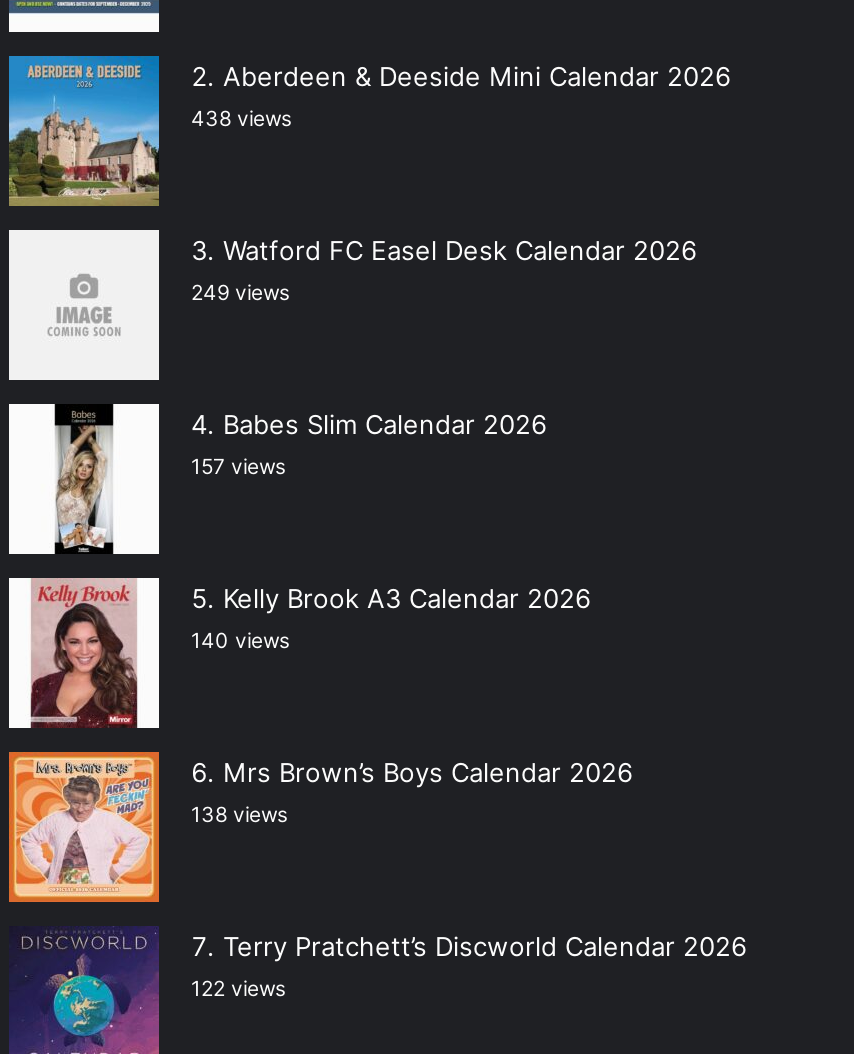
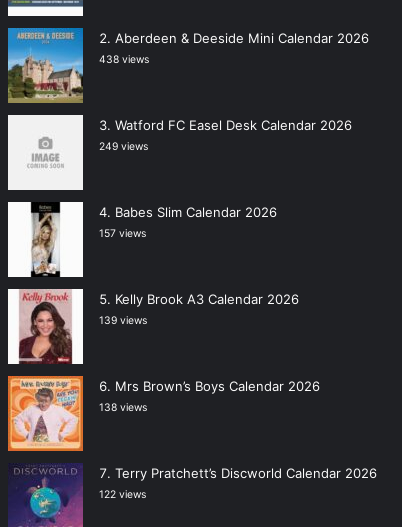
[191,629,289,655] 140 views -> [99,314,147,327] 139 views

